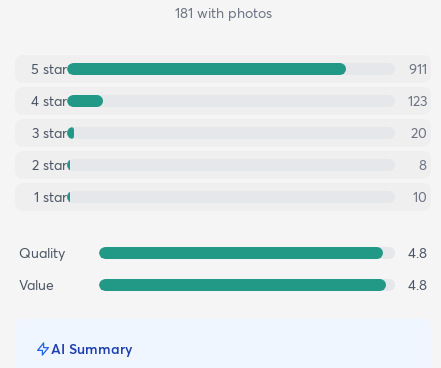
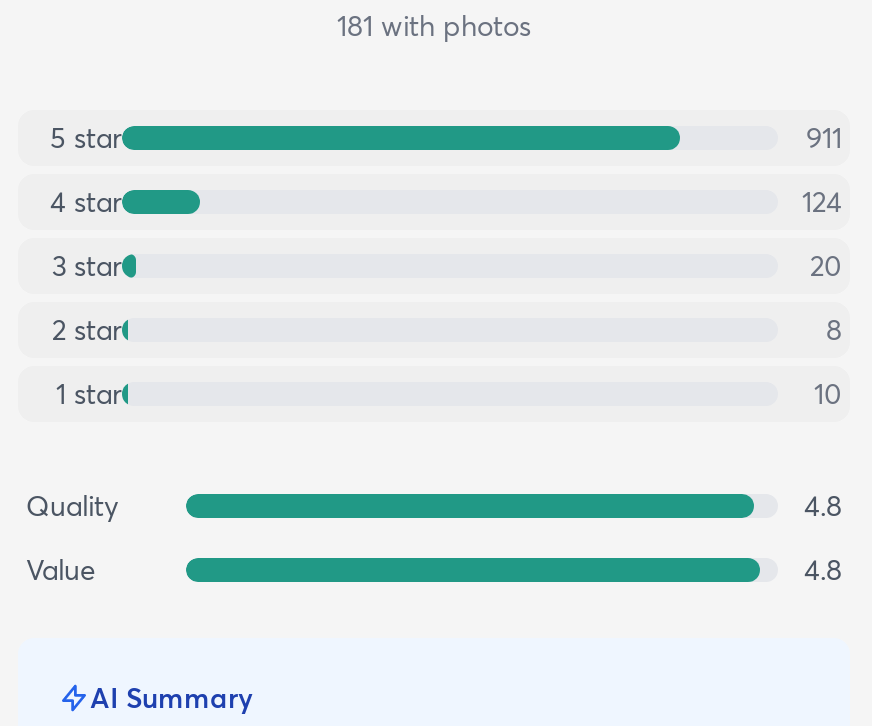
[408,92,427,110] 123 -> [802,184,842,220] 124

